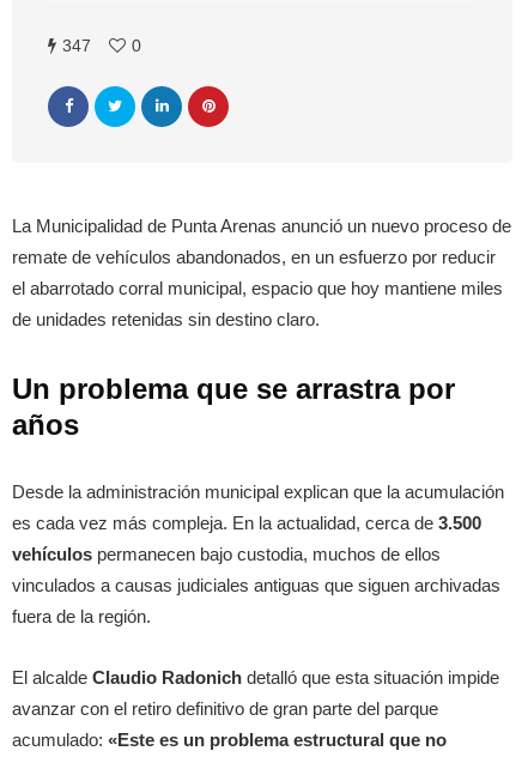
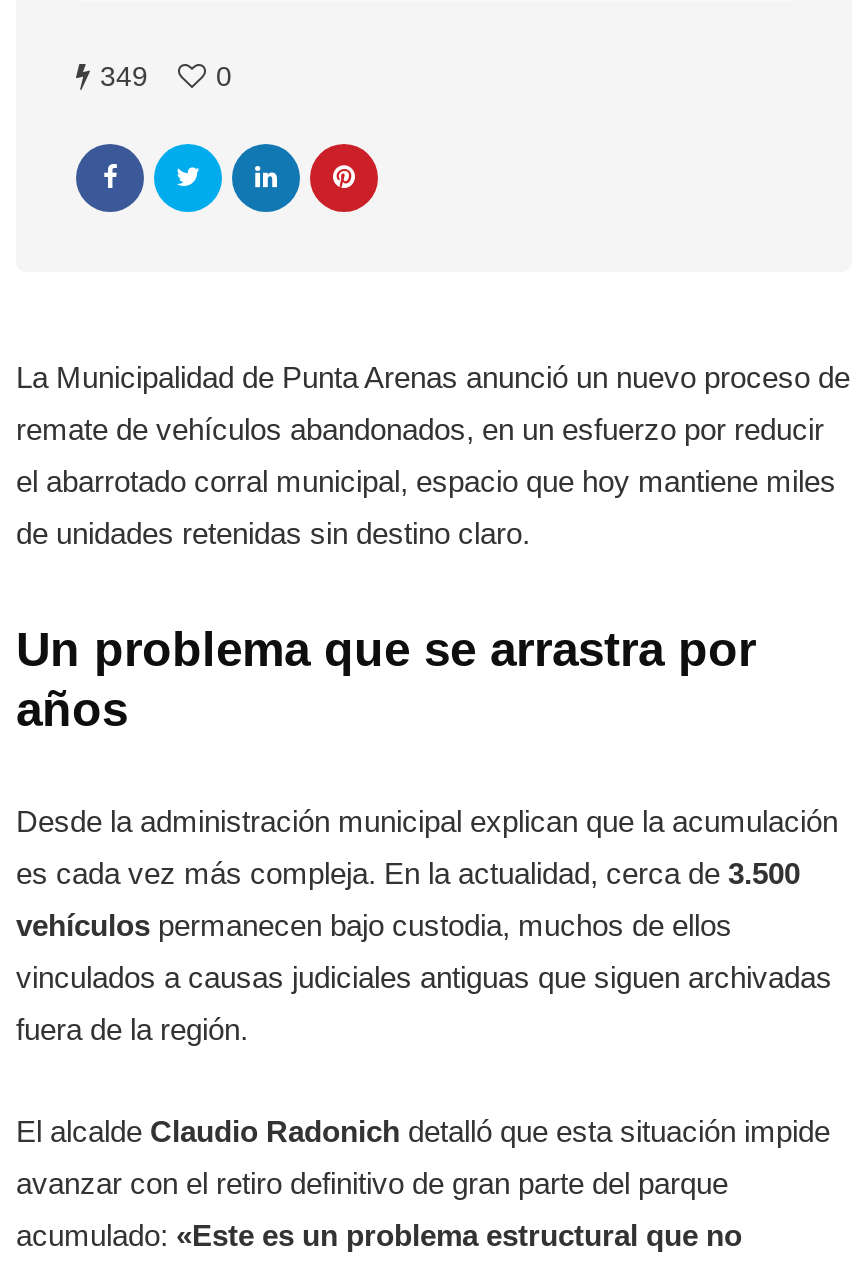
[62,36,91,55] 347 -> [100,60,148,92] 349

